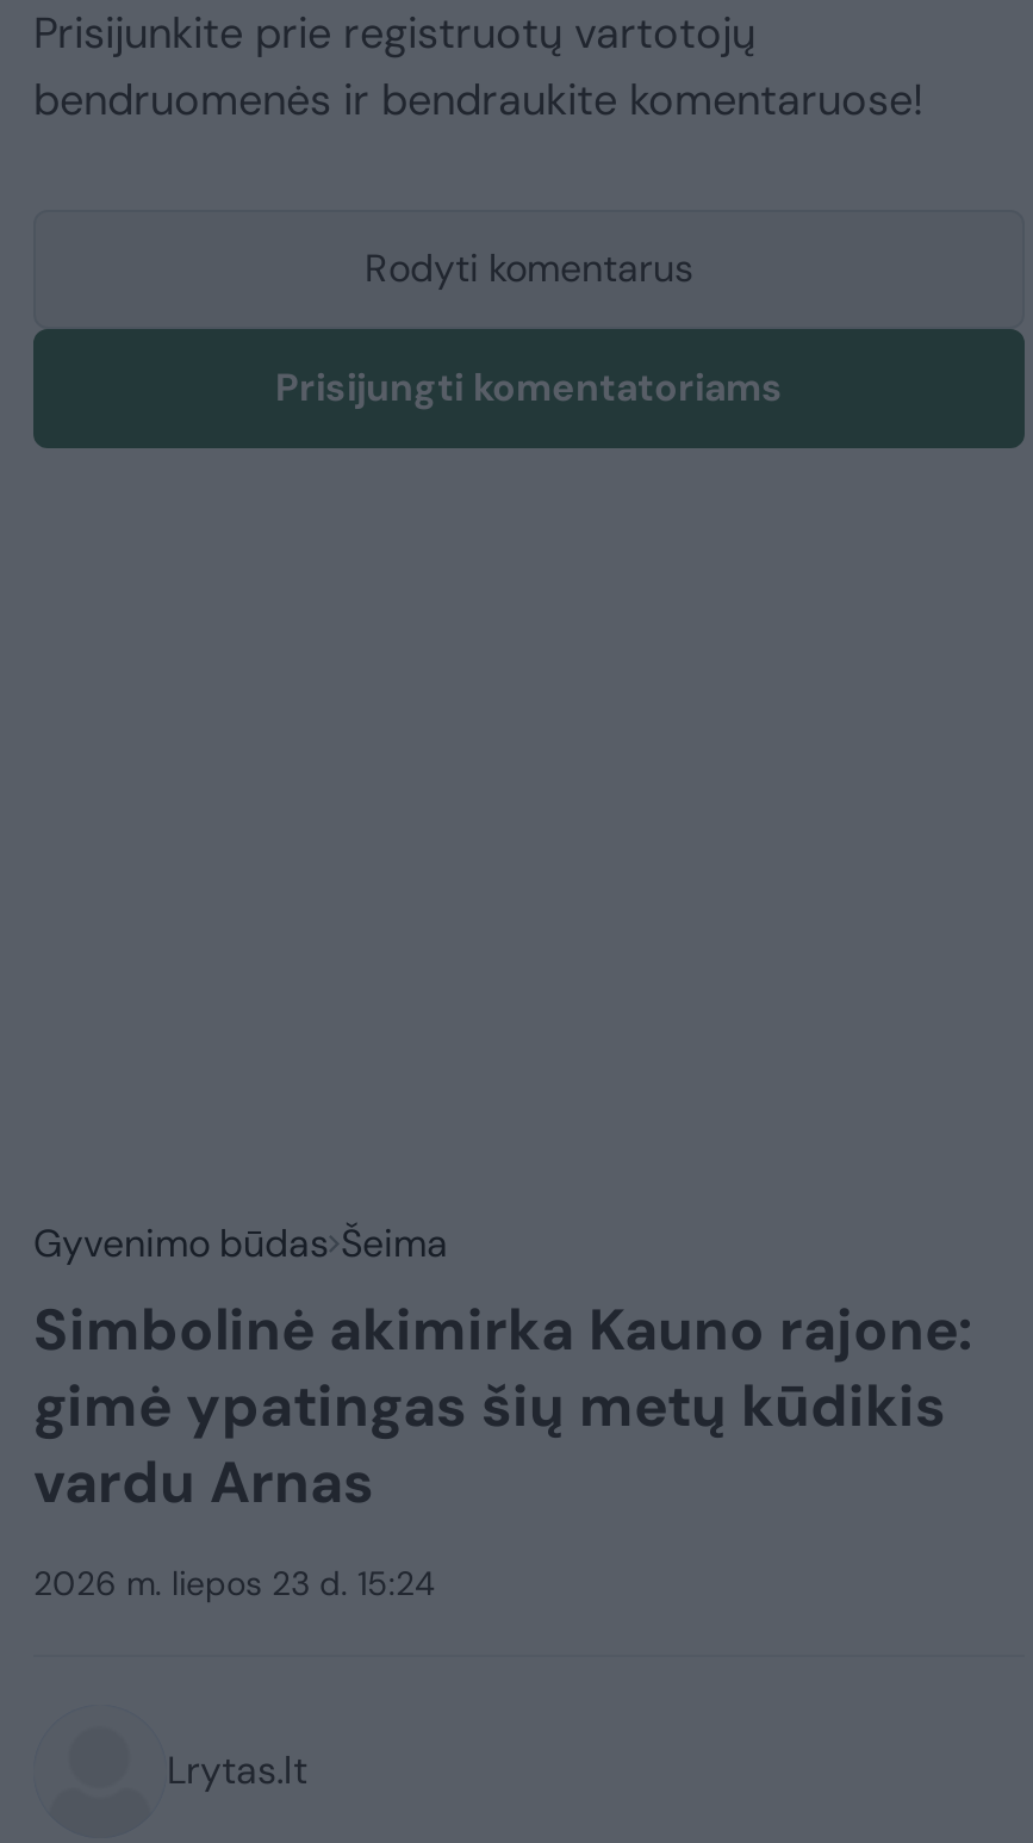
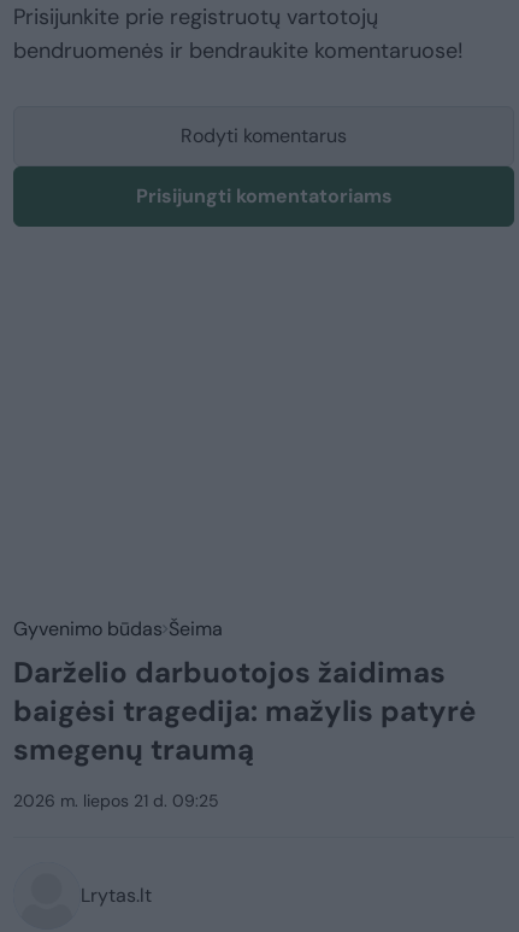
[33,1293,972,1519] Simbolinė akimirka Kauno rajone: | gimė ypatingas šių metų kūdikis | vardu Arnas -> [13,654,476,768] Darželio darbuotojos žaidimas | baigėsi tragedija: mažylis patyrė | smegenų traumą
[33,1562,436,1605] 2026 m. liepos 23 d. 15:24 -> [13,790,219,812] 2026 m. liepos 21 d. 09:25

